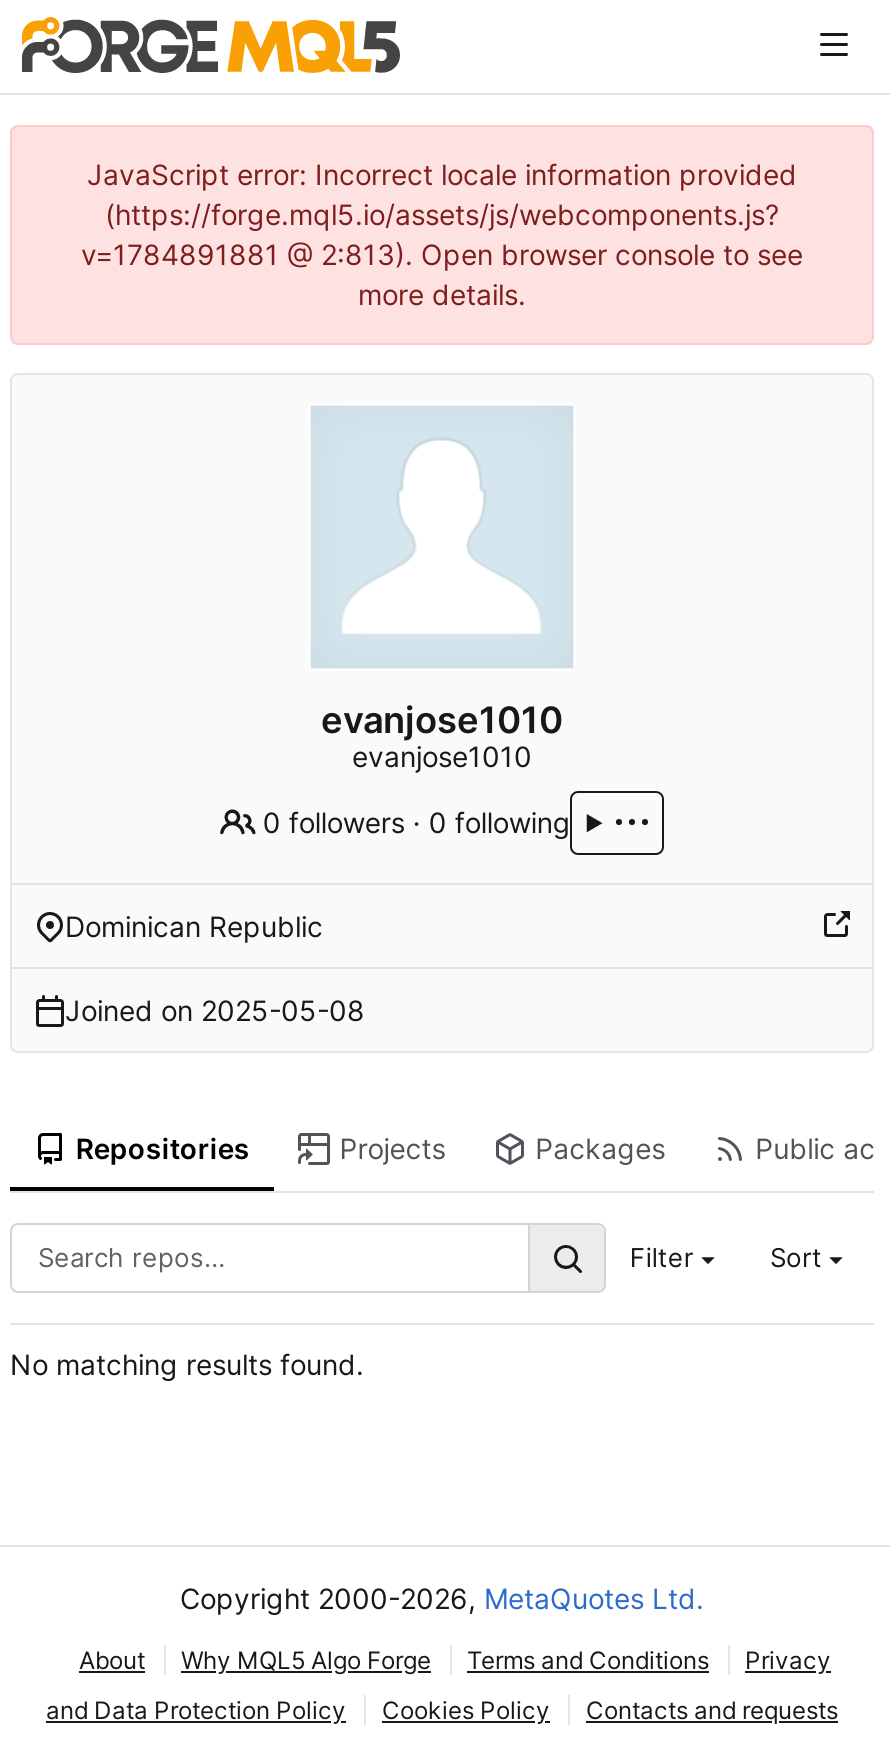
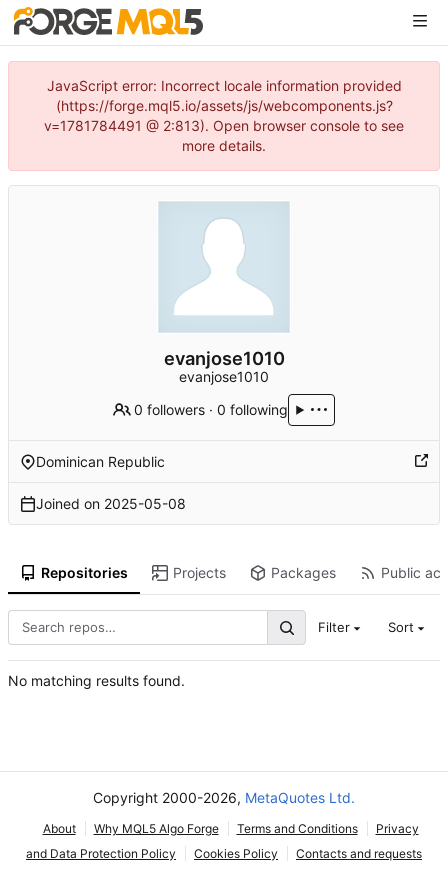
[81,237,803,271] v=1784891881 @ 2:813). Open browser console to see -> [44,117,404,134] v=1781784491 @ 2:813). Open browser console to see

